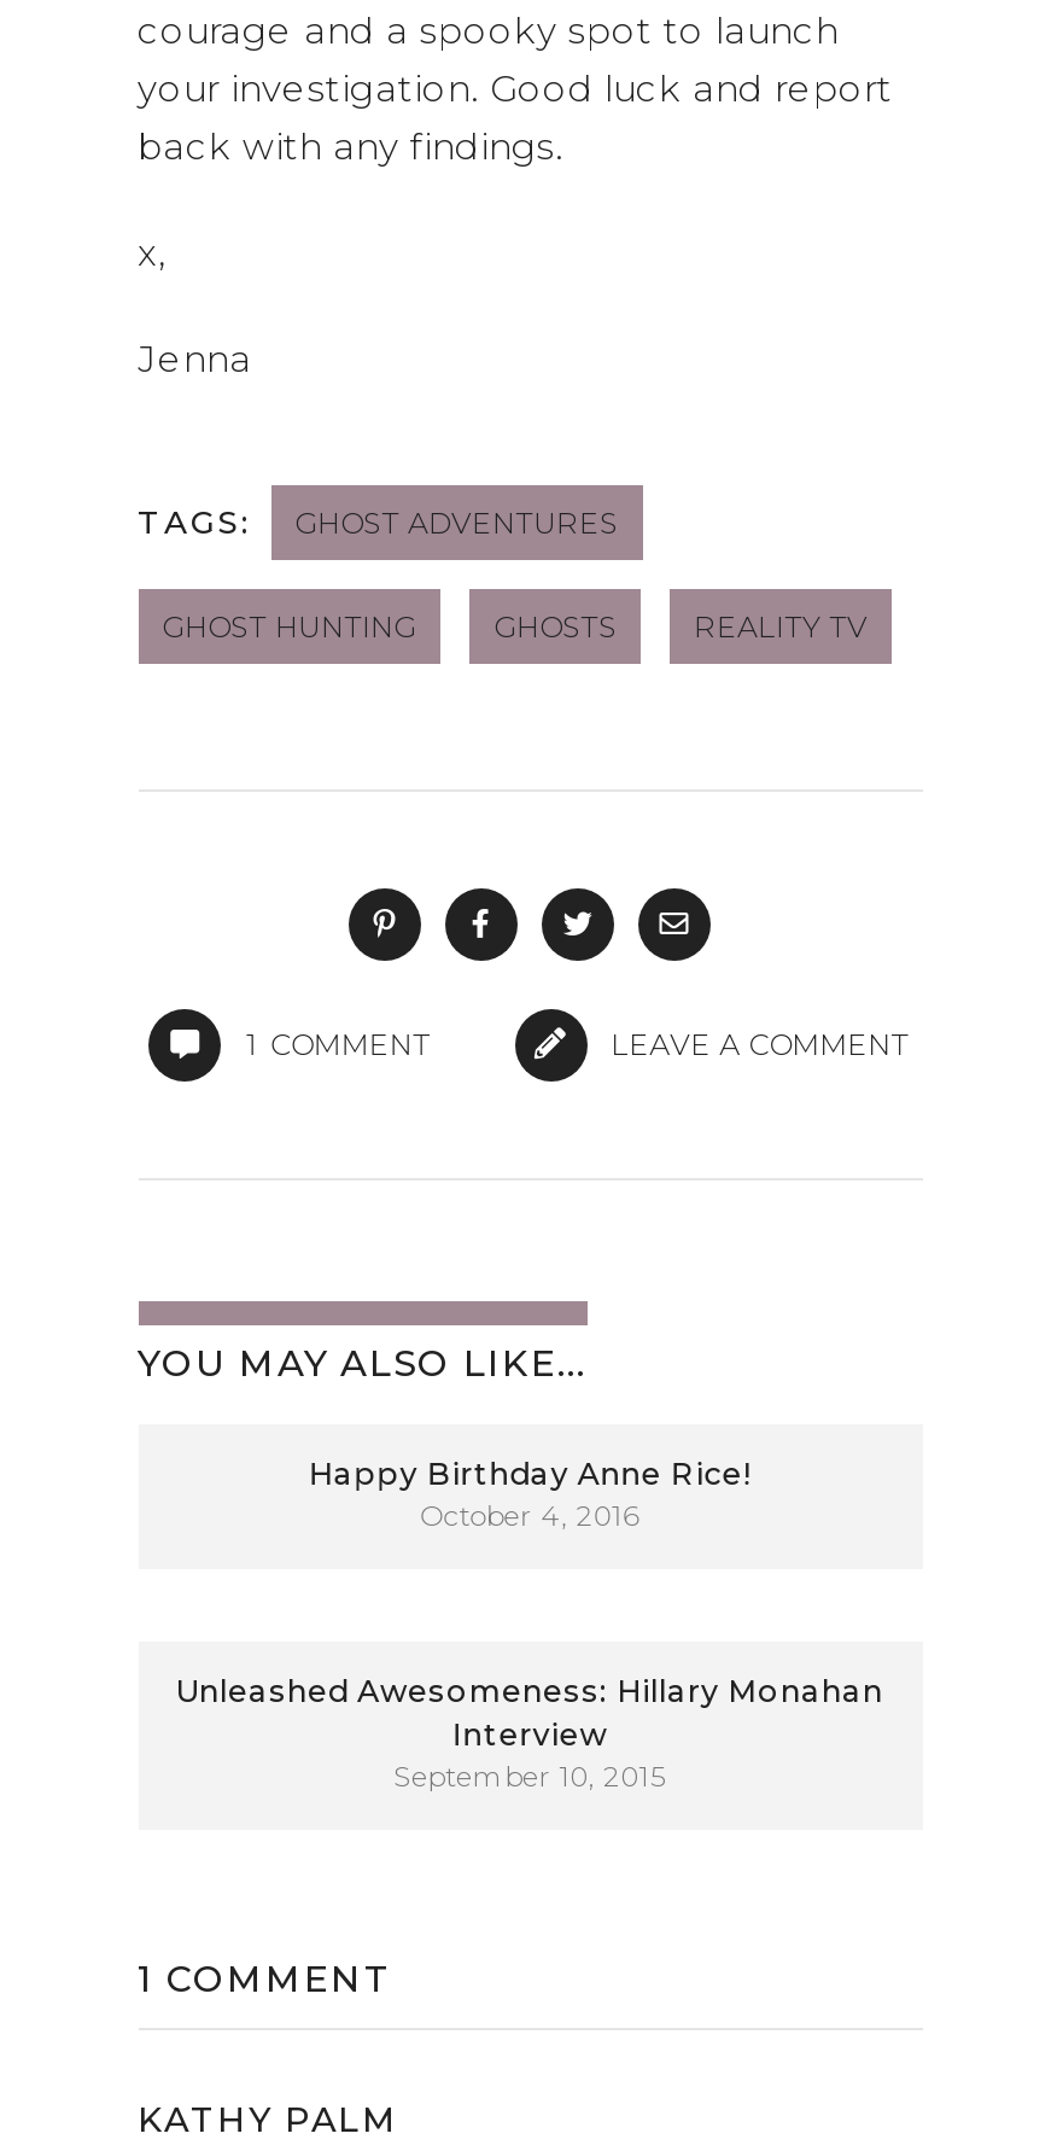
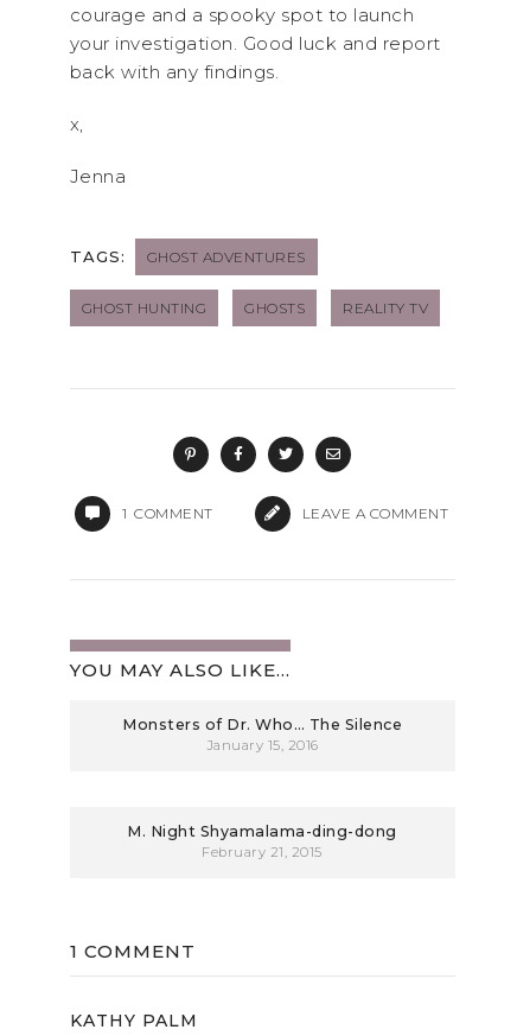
[308,1456,751,1533] Happy Birthday Anne Rice! | October 4, 2016 -> [122,716,402,754] Monsters of Dr. Who… The Silence | January 15, 2016
[176,1673,883,1794] Unleashed Awesomeness: Hillary Monahan | Interview | September 10, 2015 -> [127,822,397,860] M. Night Shyamalama-ding-dong | February 21, 2015

